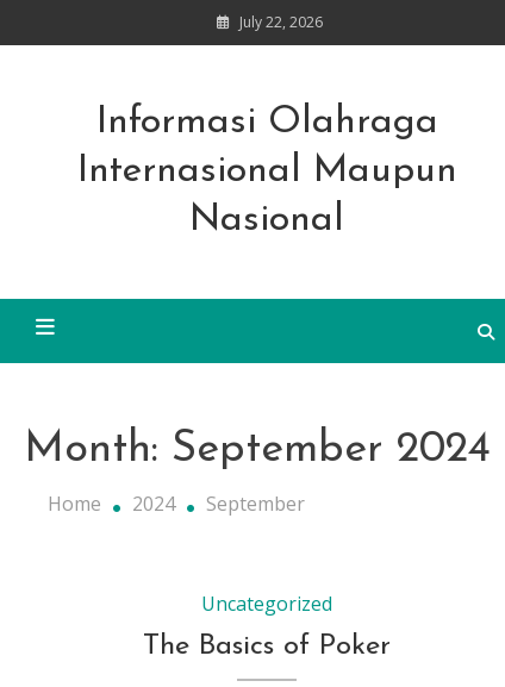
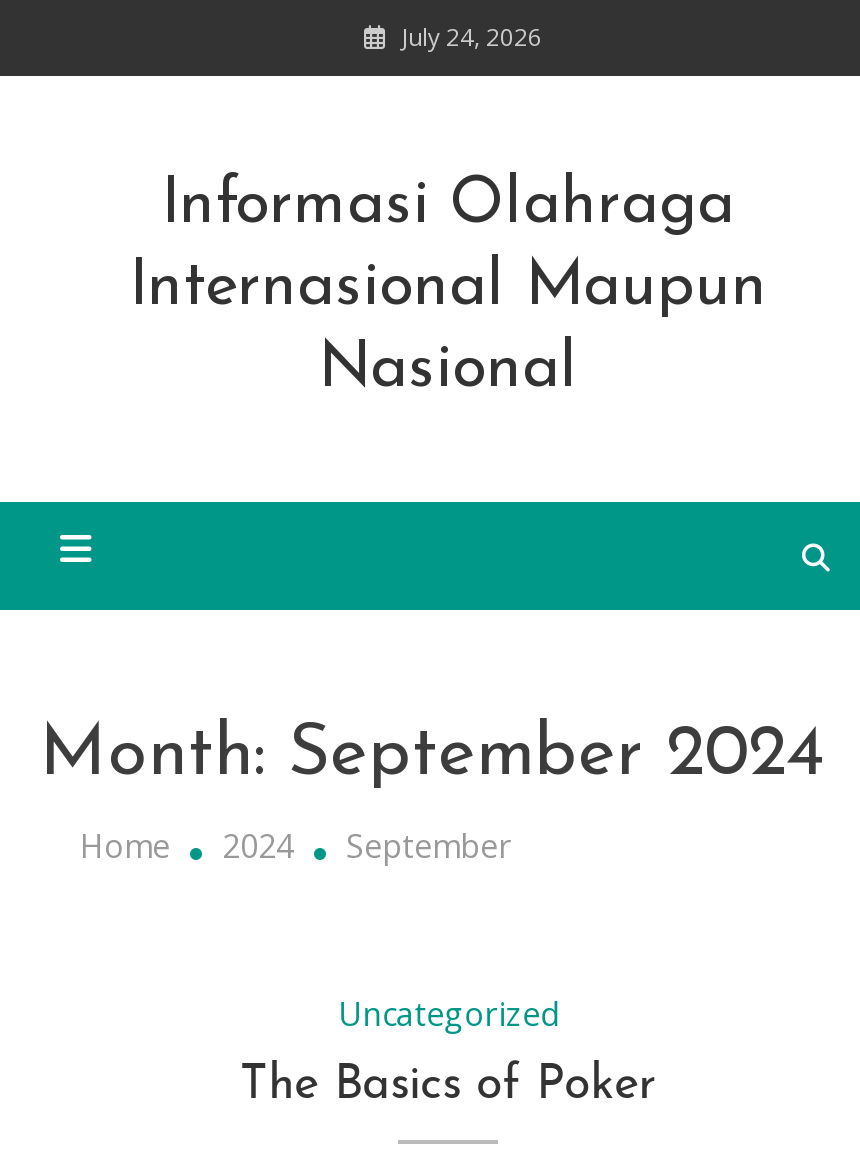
[236,12,323,32] July 22, 2026 -> [396,20,542,54] July 24, 2026

